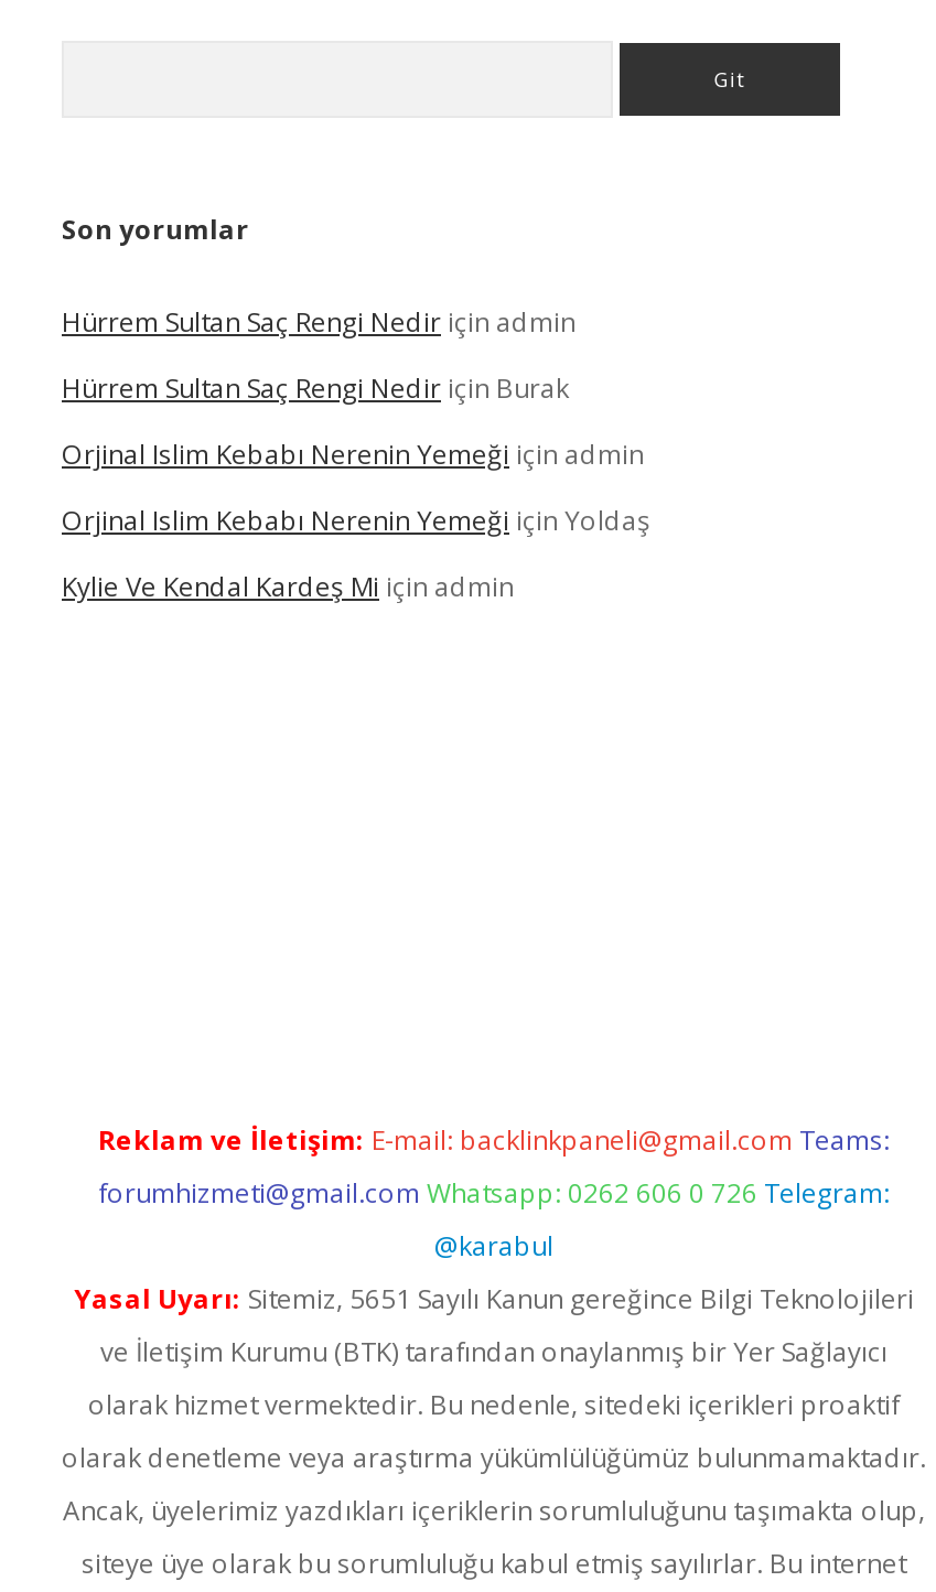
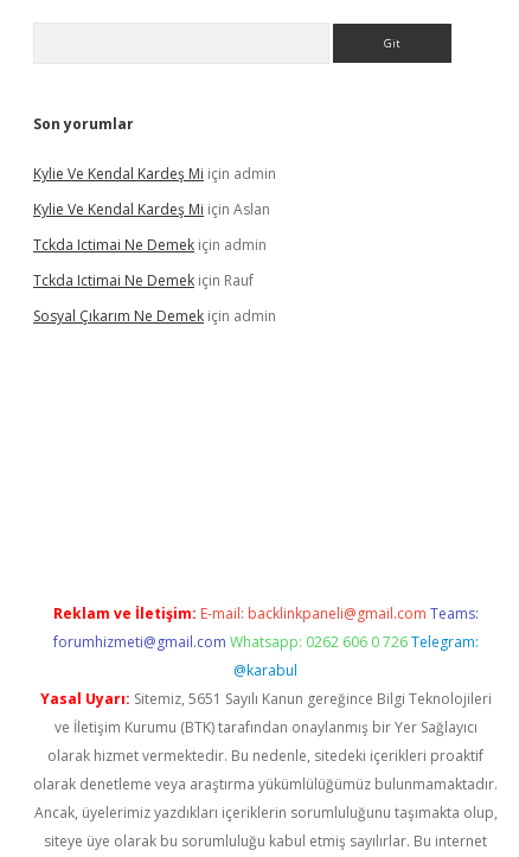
[62,303,650,539] Hürrem Sultan Saç Rengi Nedir için admin | Hürrem Sultan Saç Rengi Nedir için Burak | Orjinal Islim Kebabı Nerenin Yemeği için admin | Orjinal Islim Kebabı Nerenin Yemeği için Yoldaş -> none
moved [62,568,514,605] -> [33,164,276,184]: Kylie Ve Kendal Kardeş Mi için admin
none -> [33,199,276,326] Kylie Ve Kendal Kardeş Mi için Aslan | Tckda Ictimai Ne Demek için admin | Tckda Ictimai Ne Demek için Rauf | Sosyal Çıkarım Ne Demek için admin

